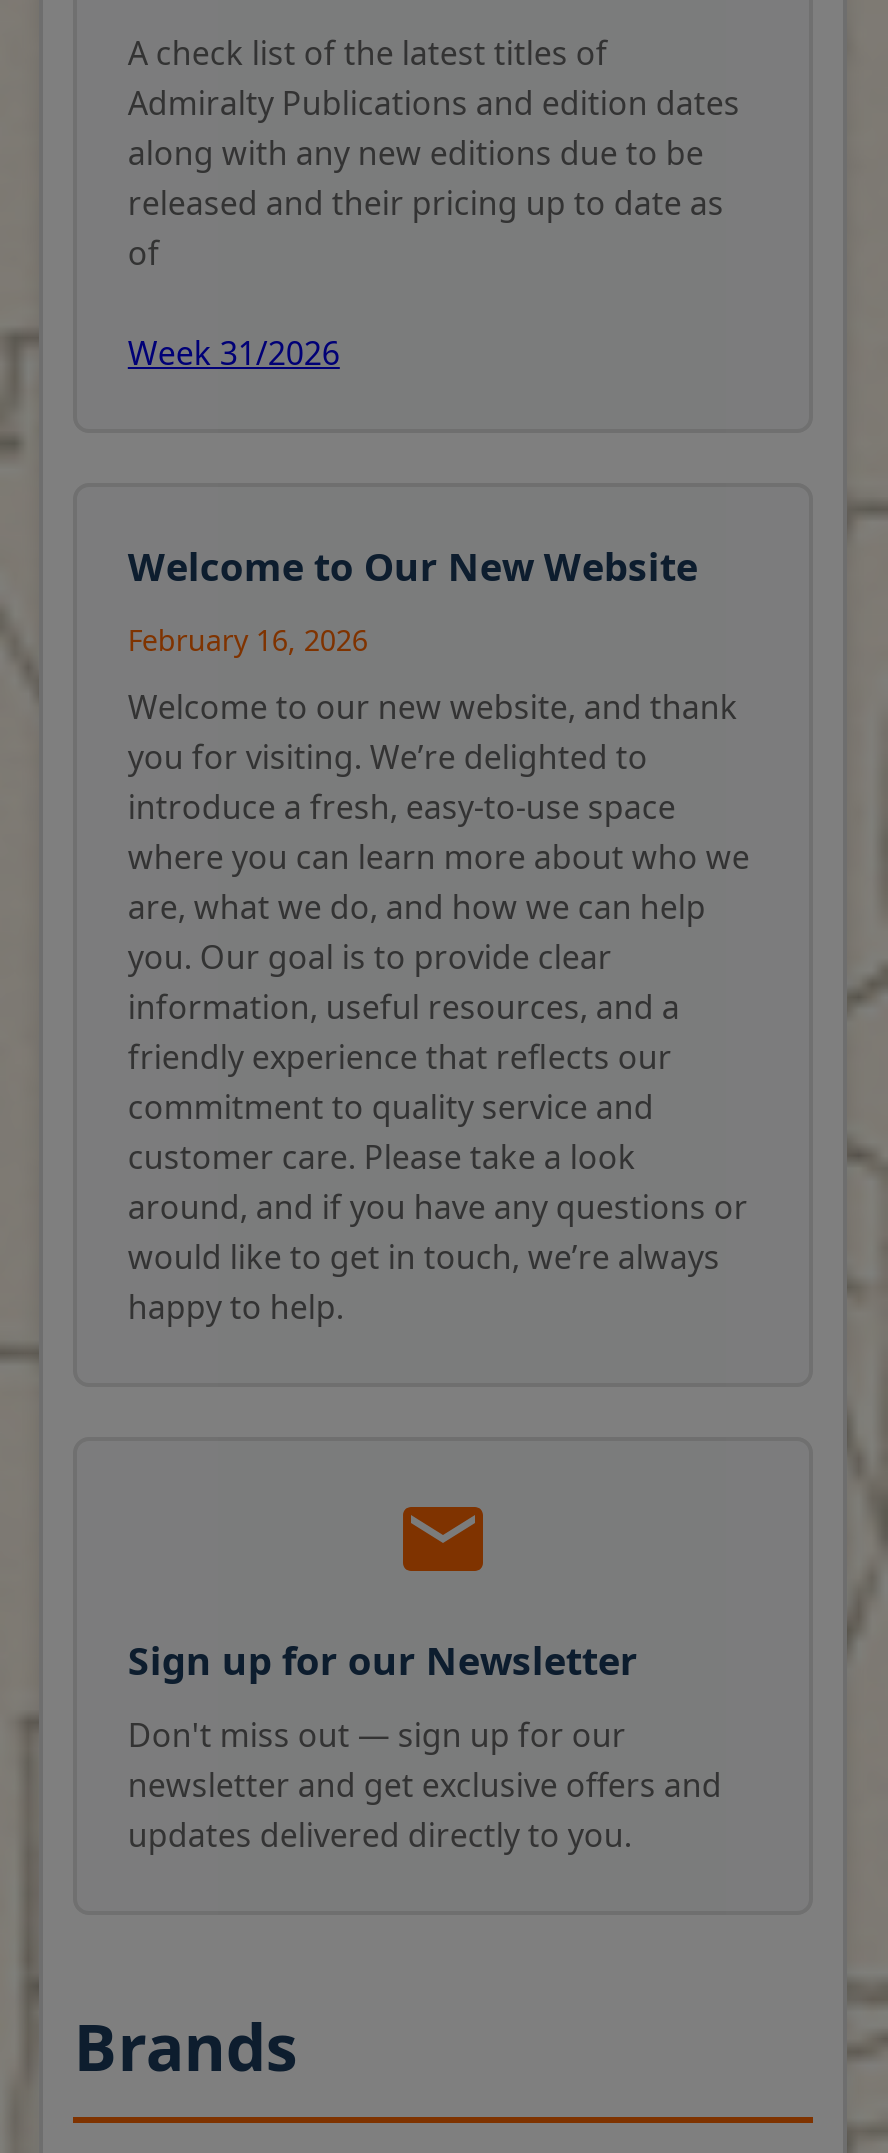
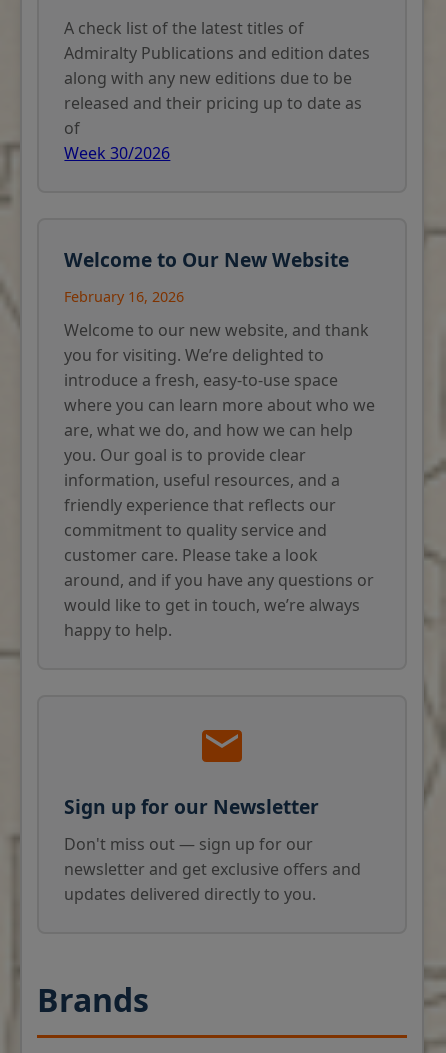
[128,330,340,374] Week 31/2026 -> [64,142,170,164] Week 30/2026

